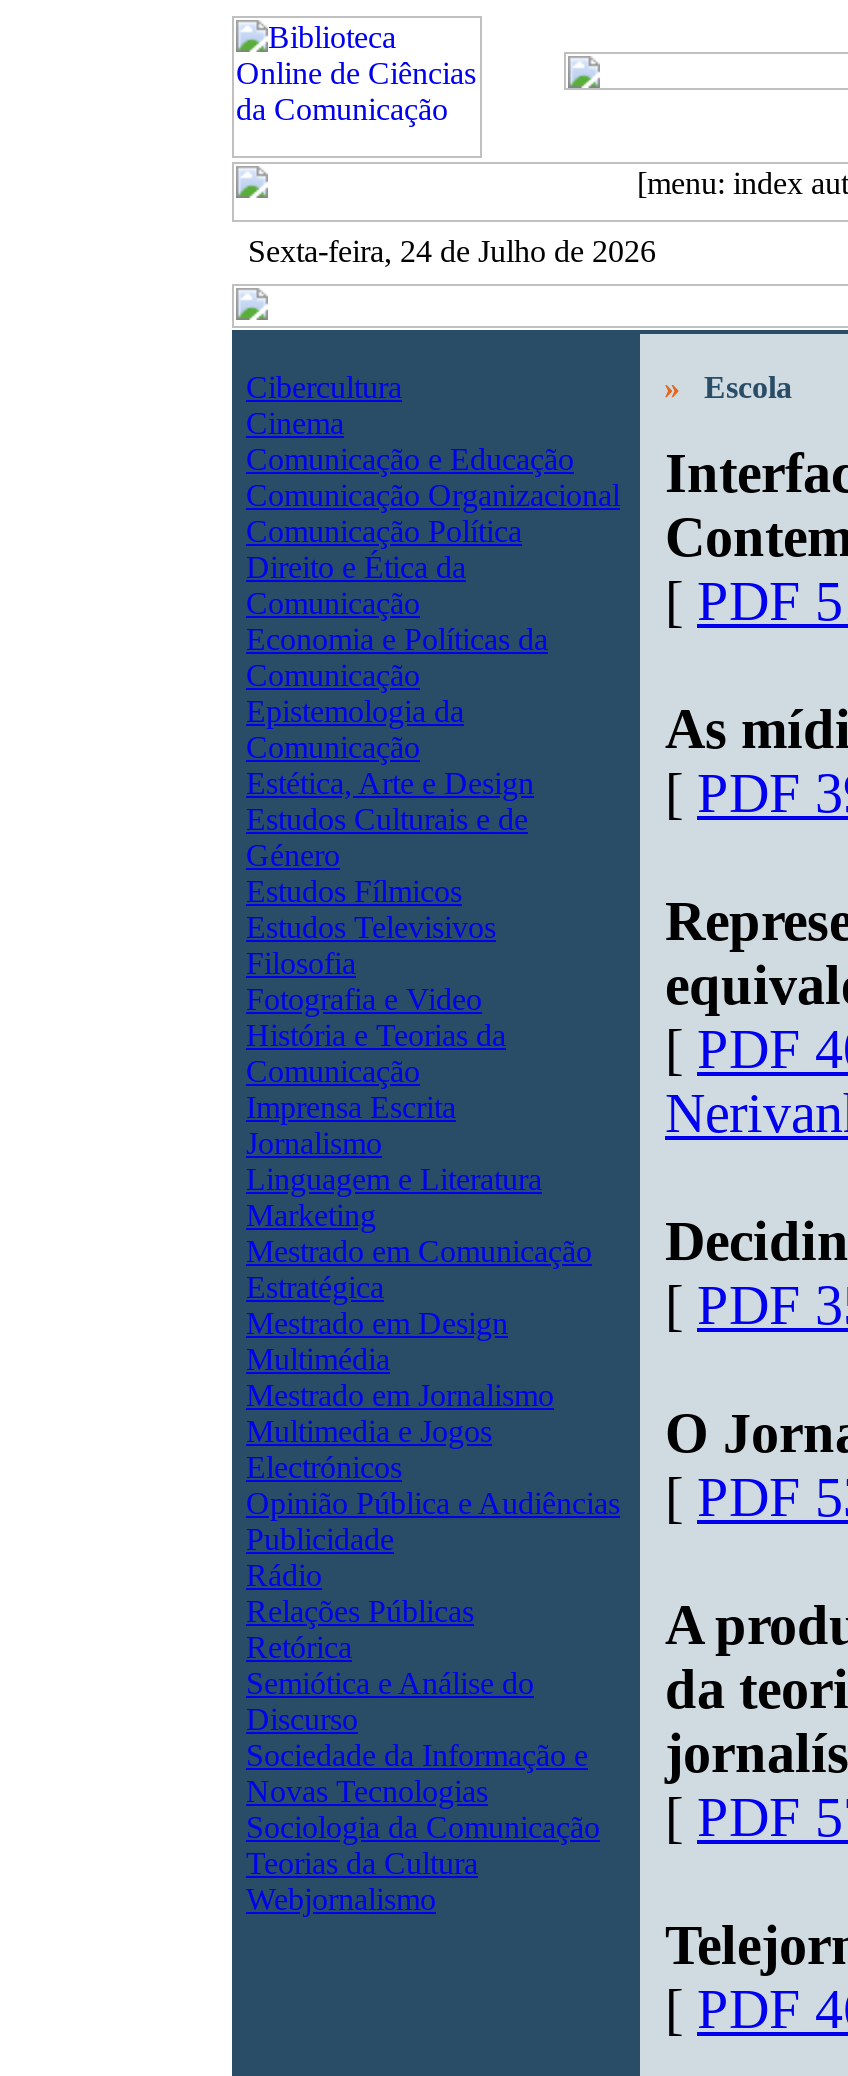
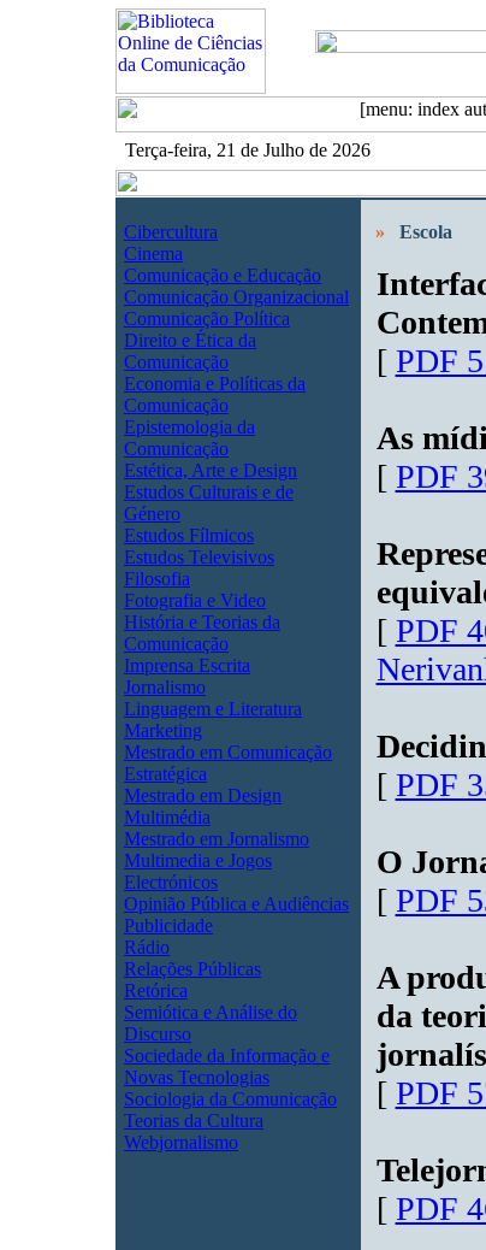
[248,234,680,268] Sexta-feira, 24 de Julho de 2026 -> [125,140,385,160] Terça-feira, 21 de Julho de 2026

